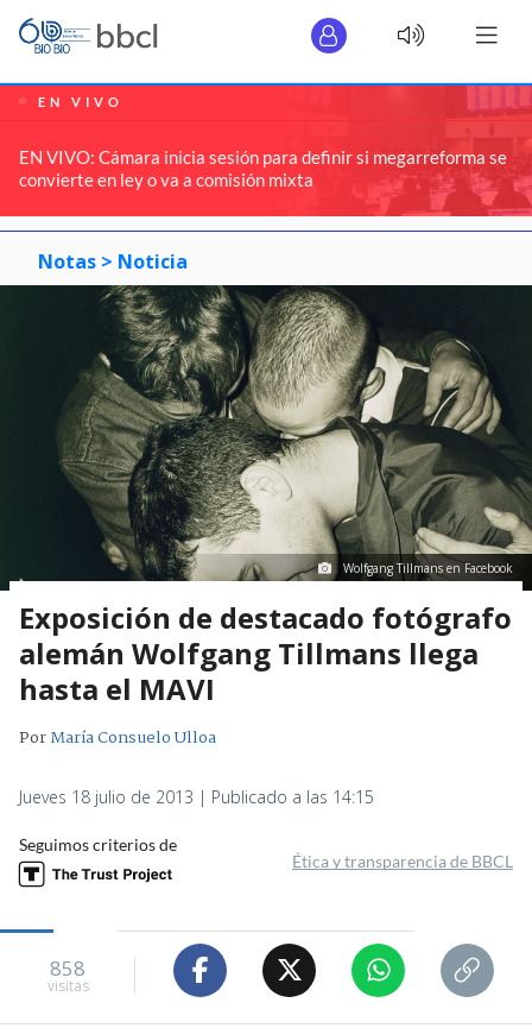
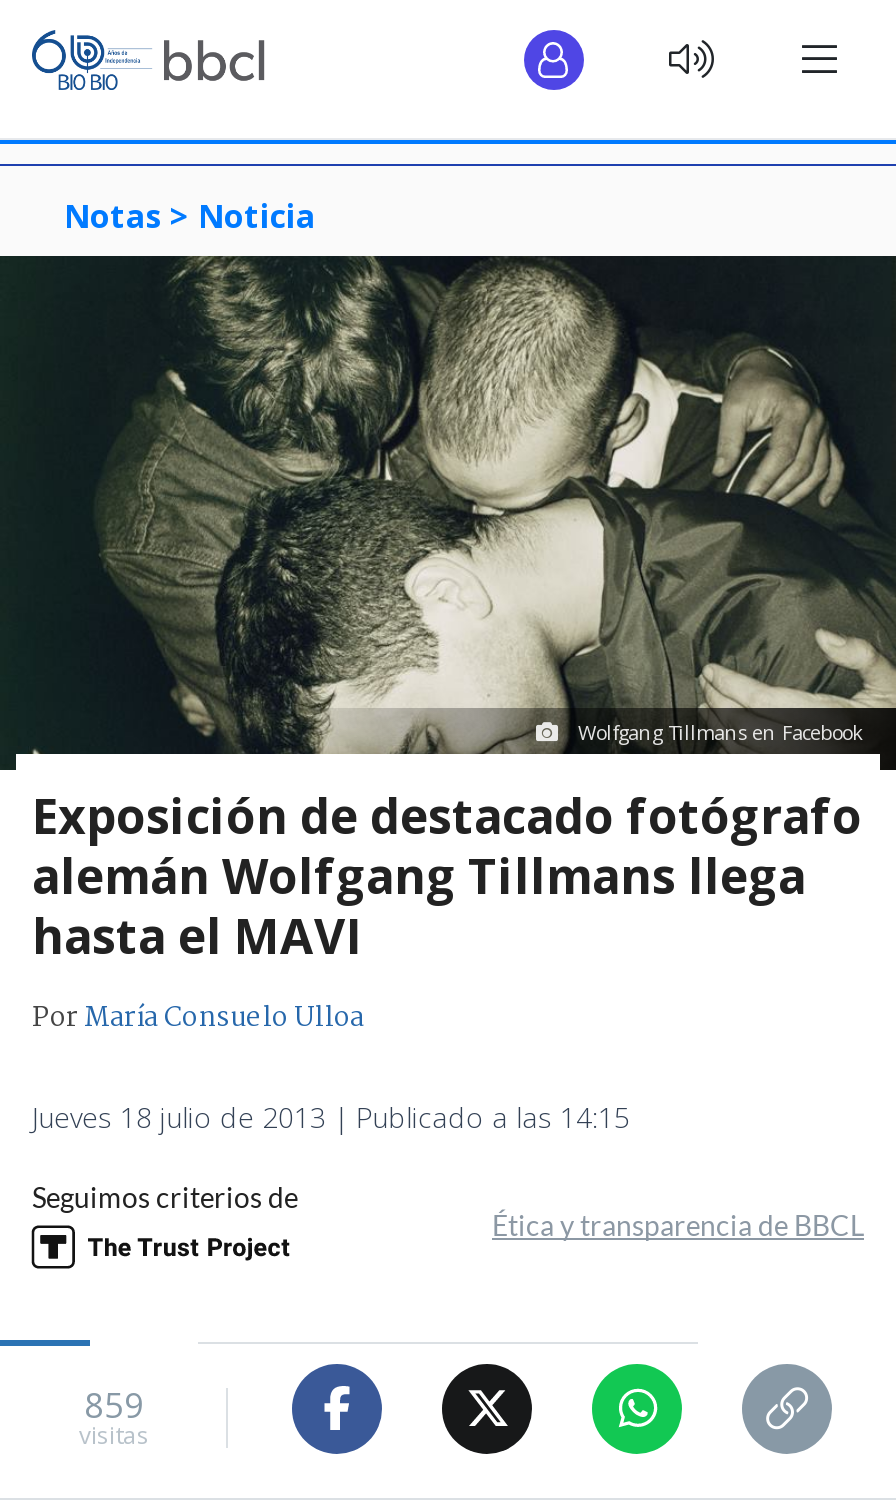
[4,84,528,219] [image] | EN VIVO | EN VIVO: Cámara inicia sesión para definir si megarreforma se | convierte en ley o va a comisión mixta -> none
[50,955,85,982] 858 -> [84,1383,144,1429] 859

